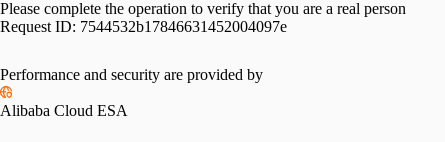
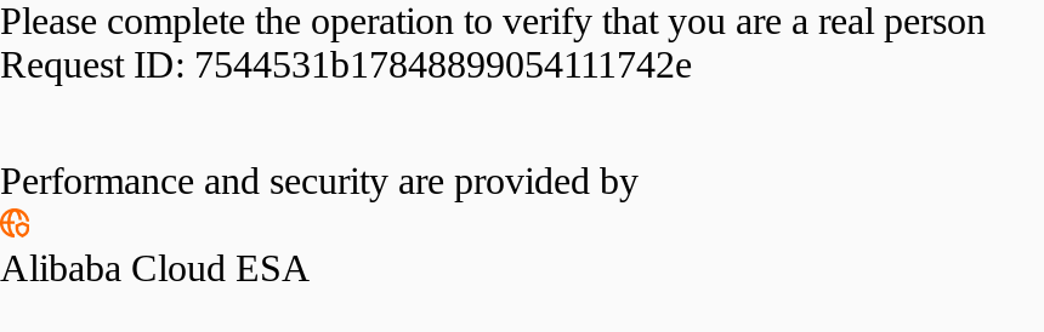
[0,18,287,35] Request ID: 7544532b17846631452004097e -> [0,44,692,85] Request ID: 7544531b17848899054111742e

